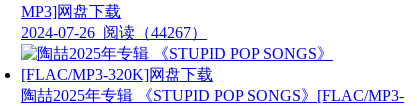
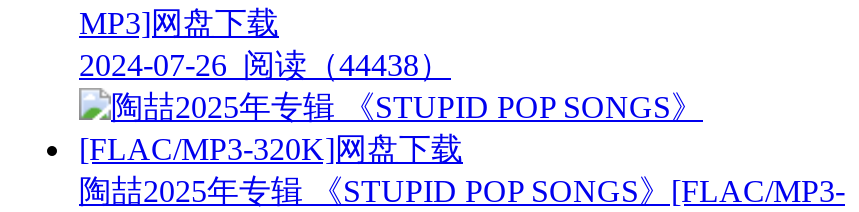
[21,24,207,41] 2024-07-26 阅读（44267） -> [79,47,451,81] 2024-07-26 阅读（44438）

